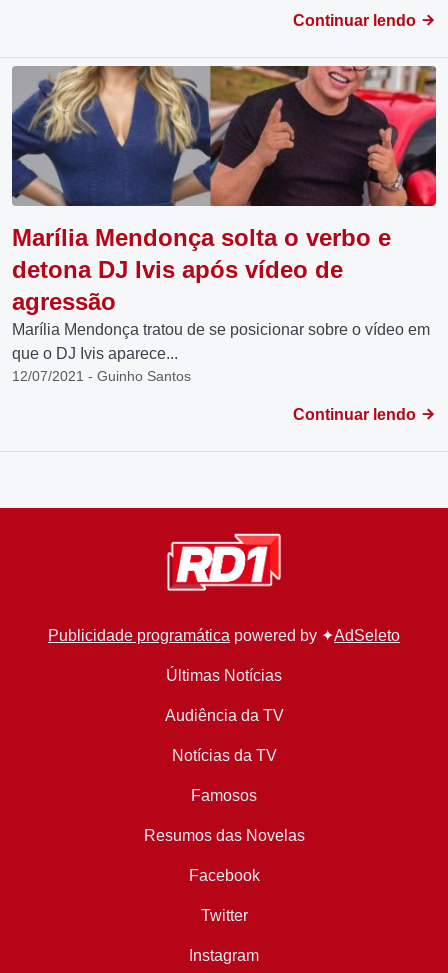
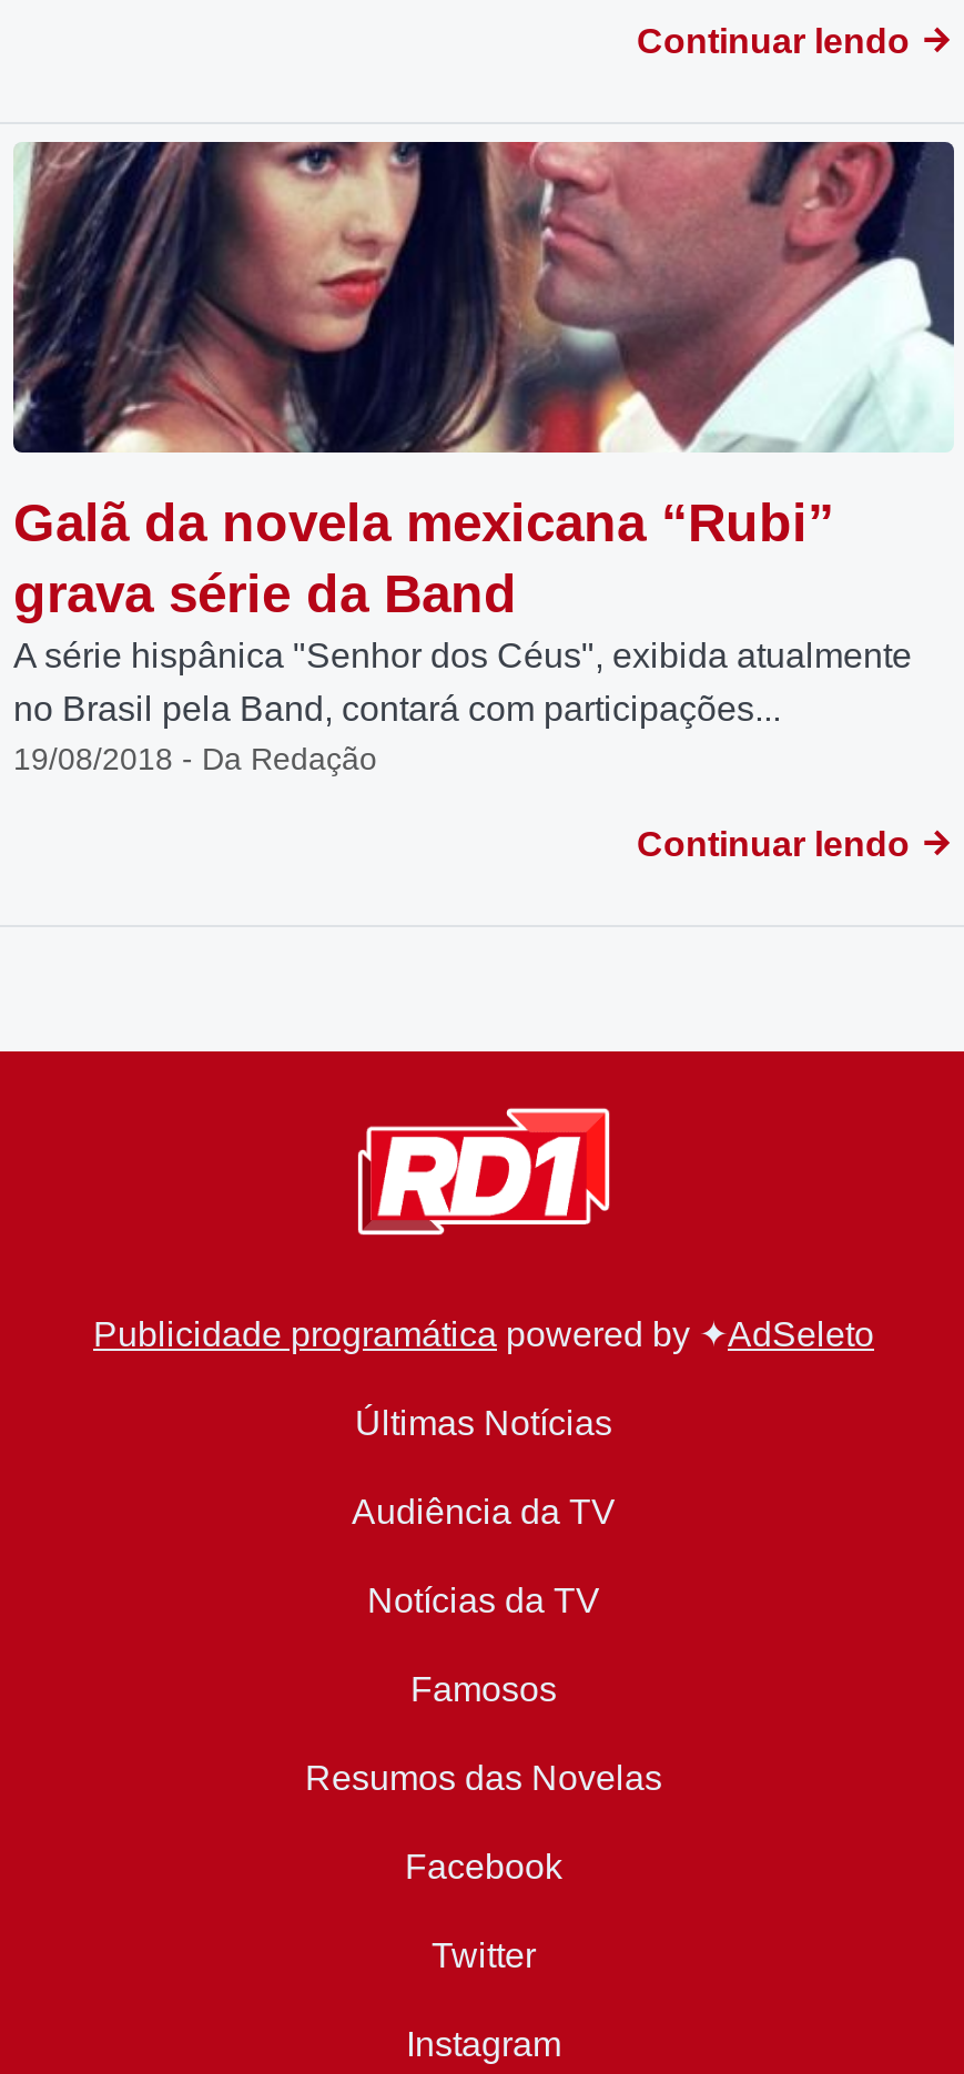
[11,65,437,384] [image] | Marília Mendonça solta o verbo e | detona DJ Ivis após vídeo de | agressão | Marília Mendonça tratou de se posicionar sobre o vídeo em | que o DJ Ivis aparece... | 12/07/2021 - Guinho Santos -> [13,141,954,776] [image] | Galã da novela mexicana “Rubi” | grava série da Band | A série hispânica "Senhor dos Céus", exibida atualmente | no Brasil pela Band, contará com participações... | 19/08/2018 - Da Redação

